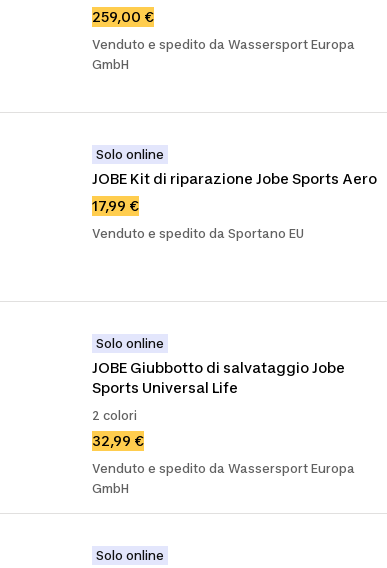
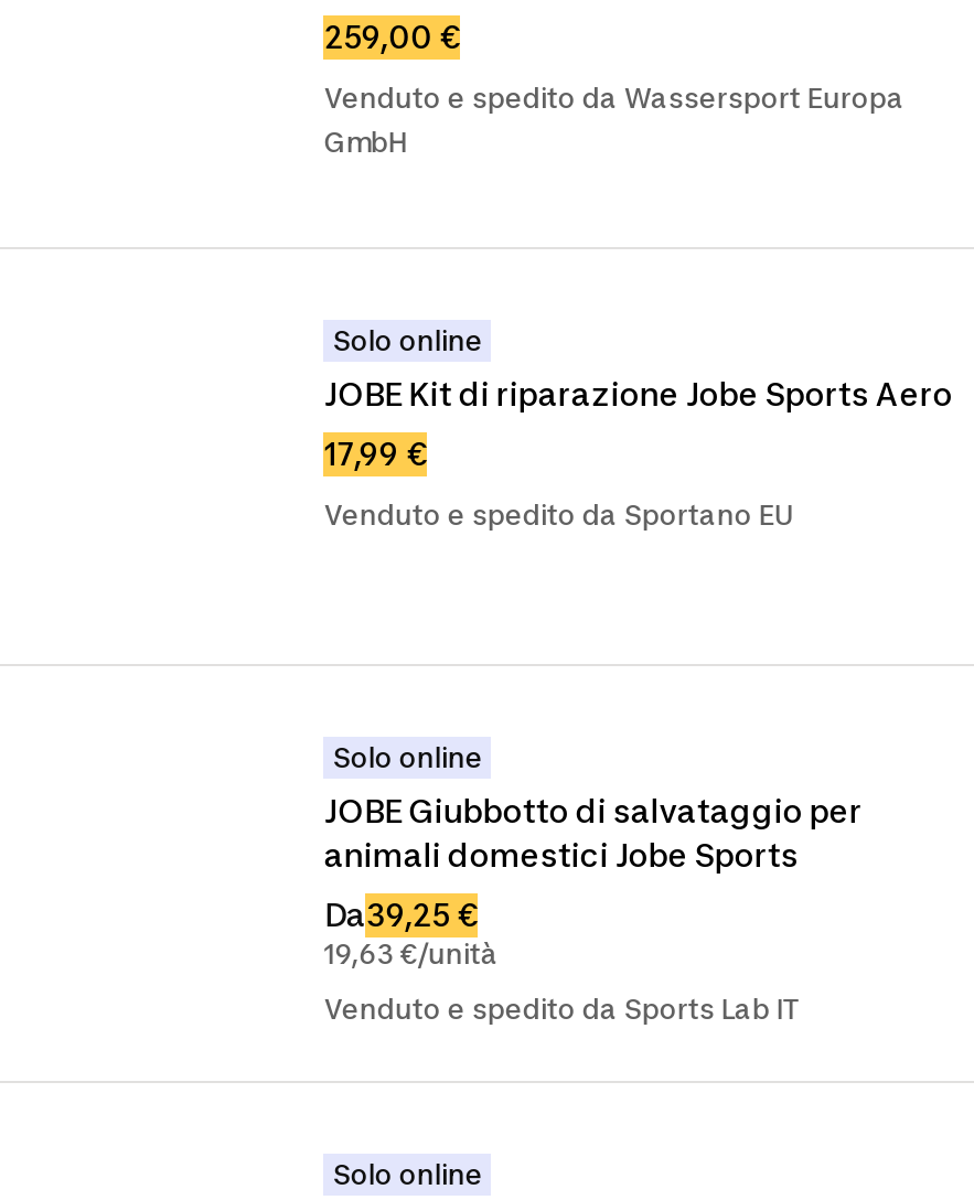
[92,359,355,496] JOBE Giubbotto di salvataggio Jobe | Sports Universal Life | 2 colori | 32,99 € | Venduto e spedito da Wassersport Europa | GmbH -> [324,792,862,1026] JOBE Giubbotto di salvataggio per | animali domestici Jobe Sports | Da39,25 € | 19,63 €/unità | Venduto e spedito da Sports Lab IT

